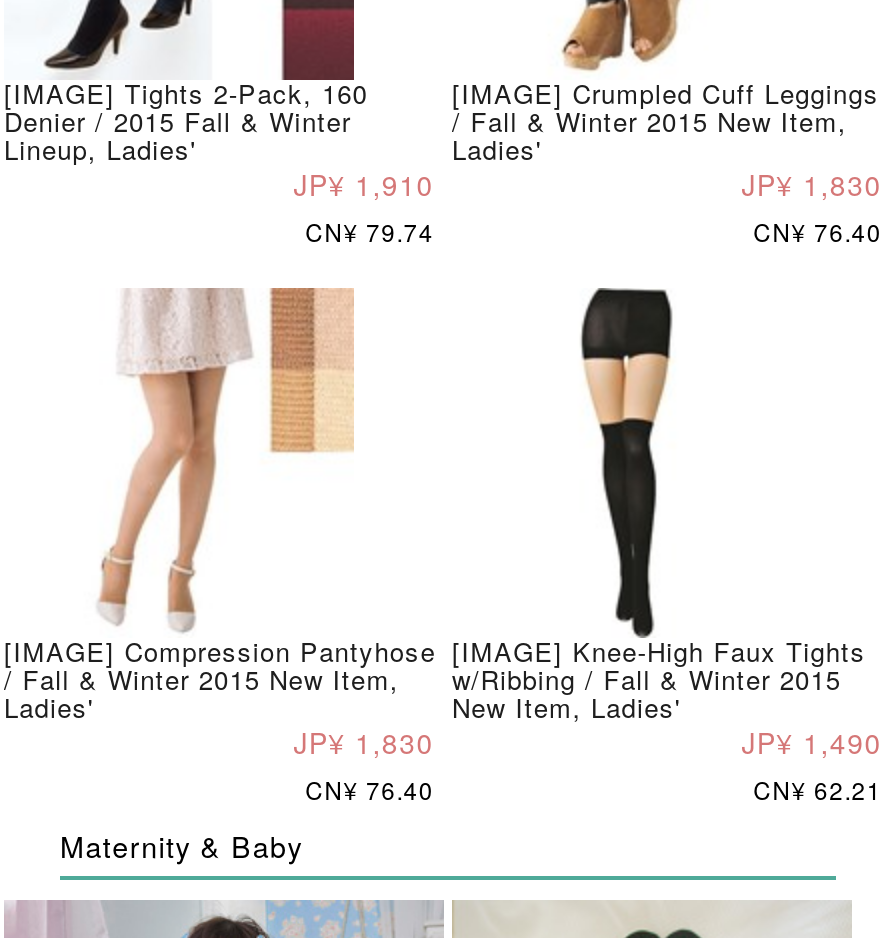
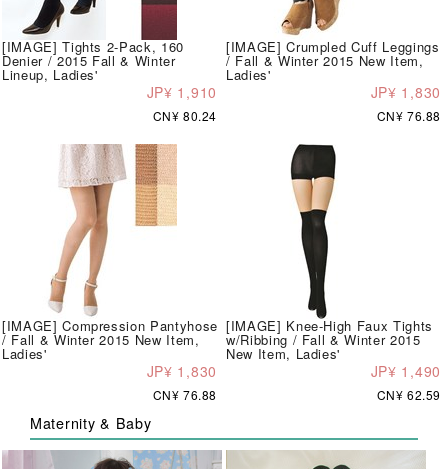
[305,214,434,248] CN¥ 79.74 -> [153,107,217,124] CN¥ 80.24
[753,214,882,248] CN¥ 76.40 -> [377,107,441,124] CN¥ 76.88
[305,772,434,806] CN¥ 76.40 -> [153,386,217,403] CN¥ 76.88
[753,772,882,806] CN¥ 62.21 -> [377,386,441,403] CN¥ 62.59

